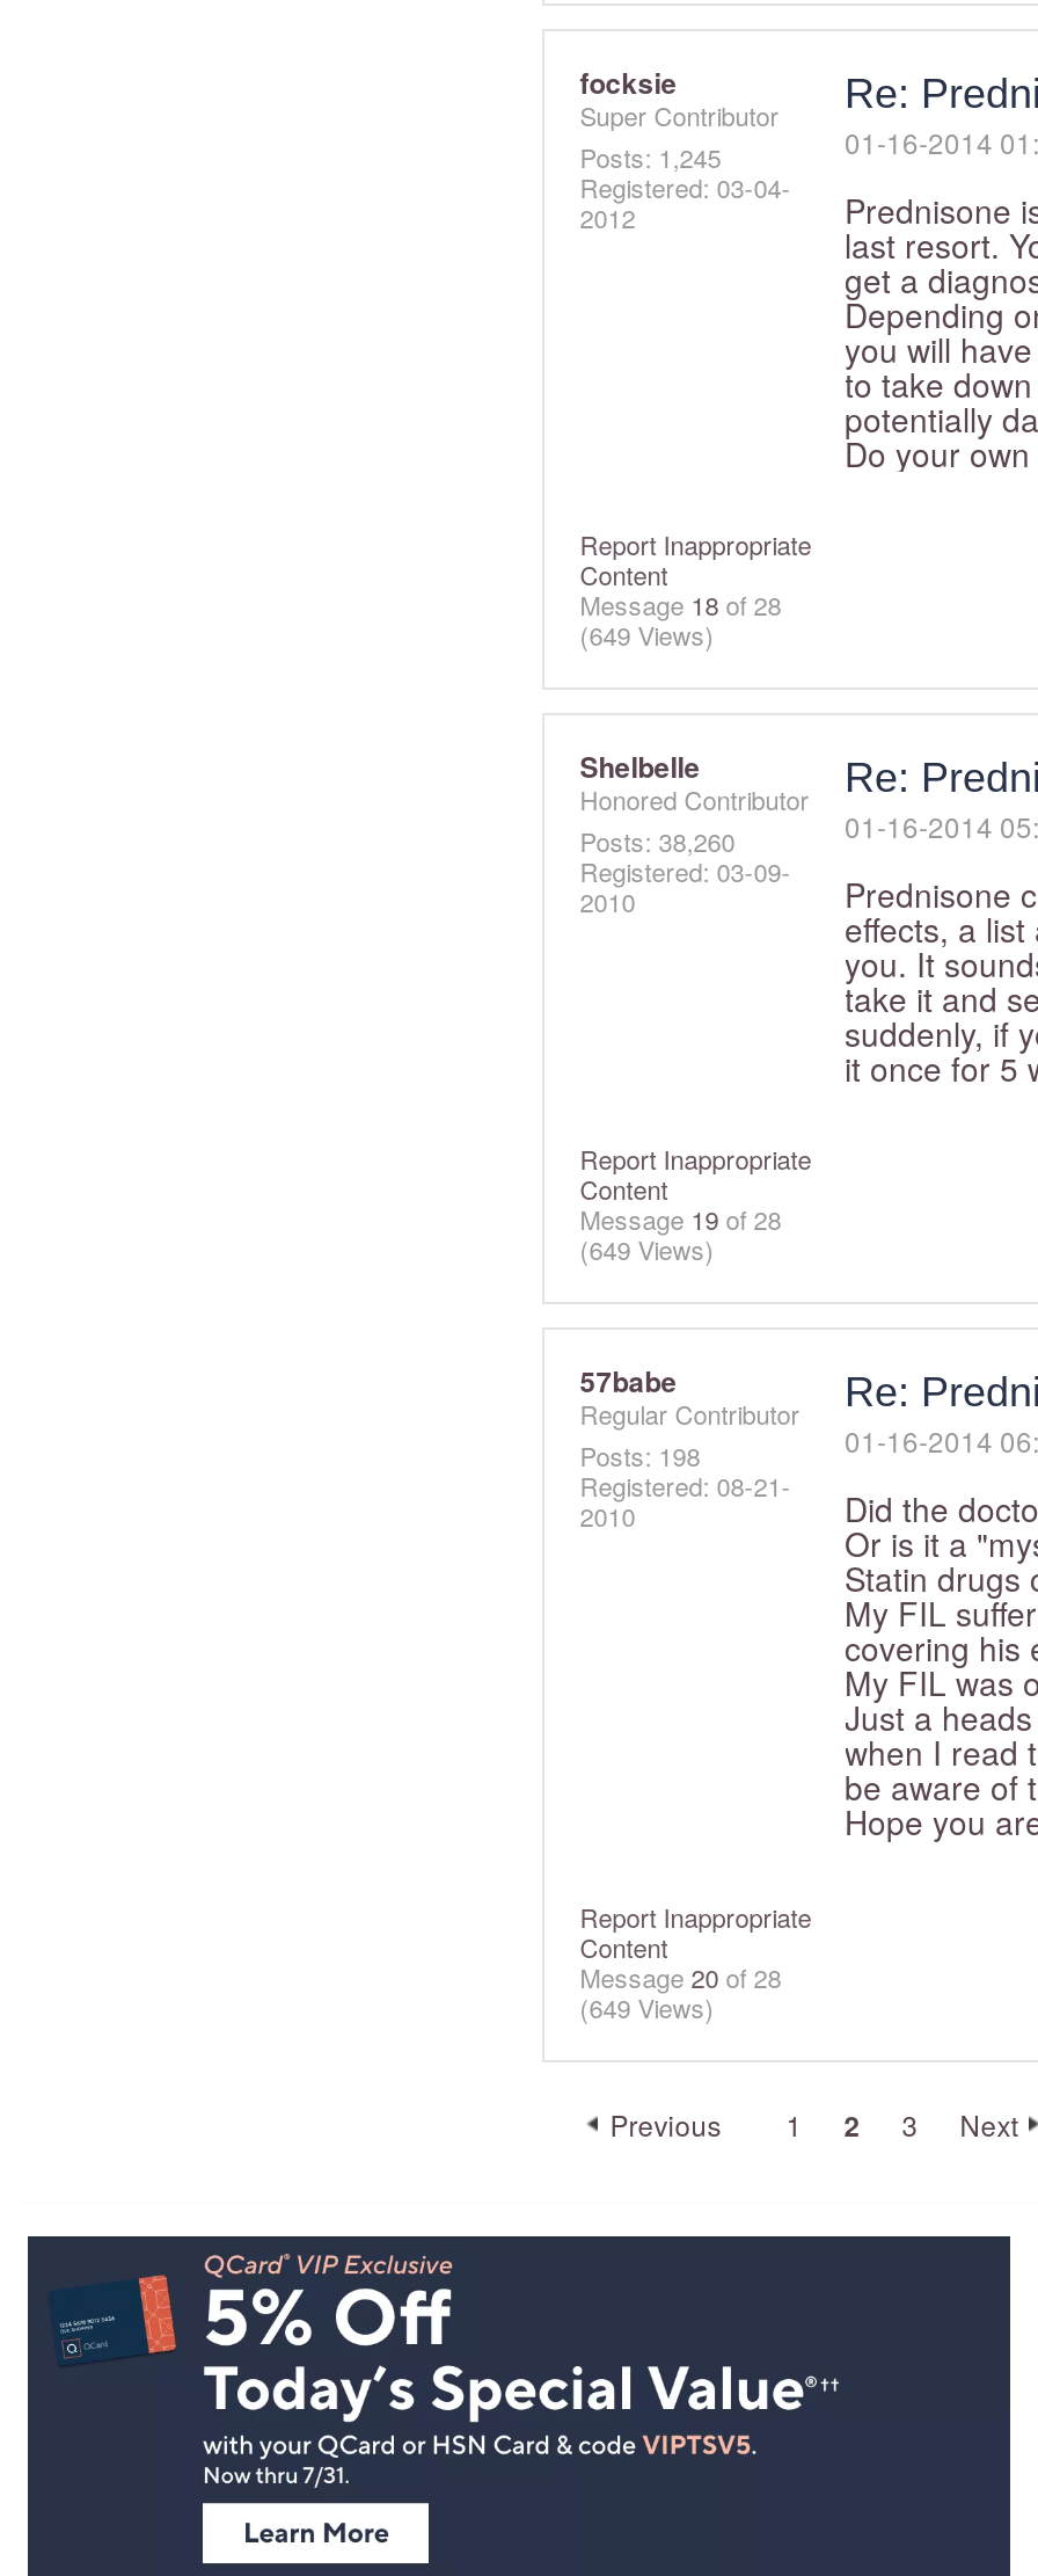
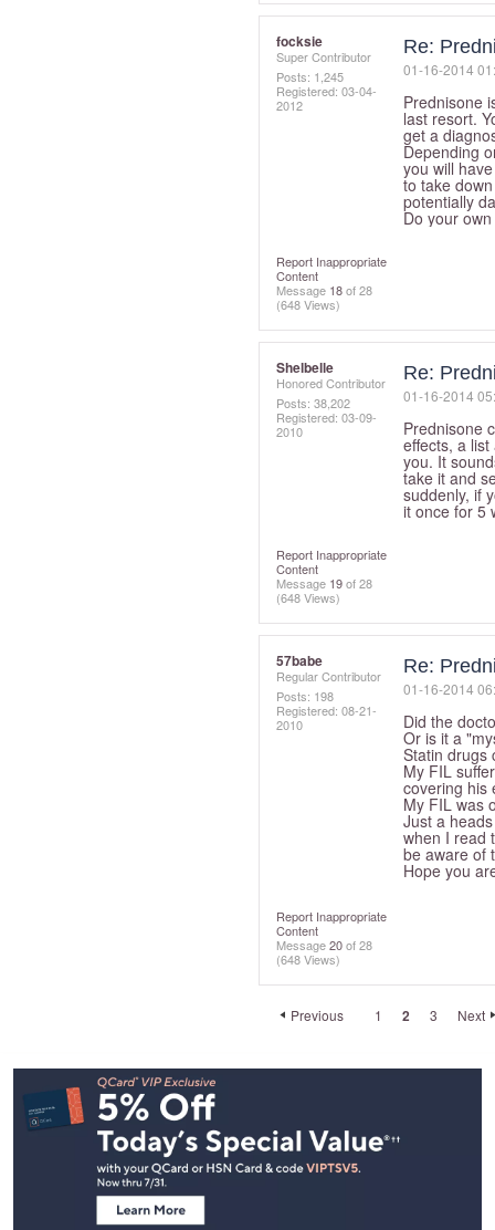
[580,616,714,653] (649 Views) -> [276,295,341,313] (648 Views)
[580,822,735,859] Posts: 38,260 -> [276,394,350,411] Posts: 38,202
[580,1230,714,1267] (649 Views) -> [276,588,341,606] (648 Views)
[580,1989,714,2026] (649 Views) -> [276,950,341,968] (648 Views)

